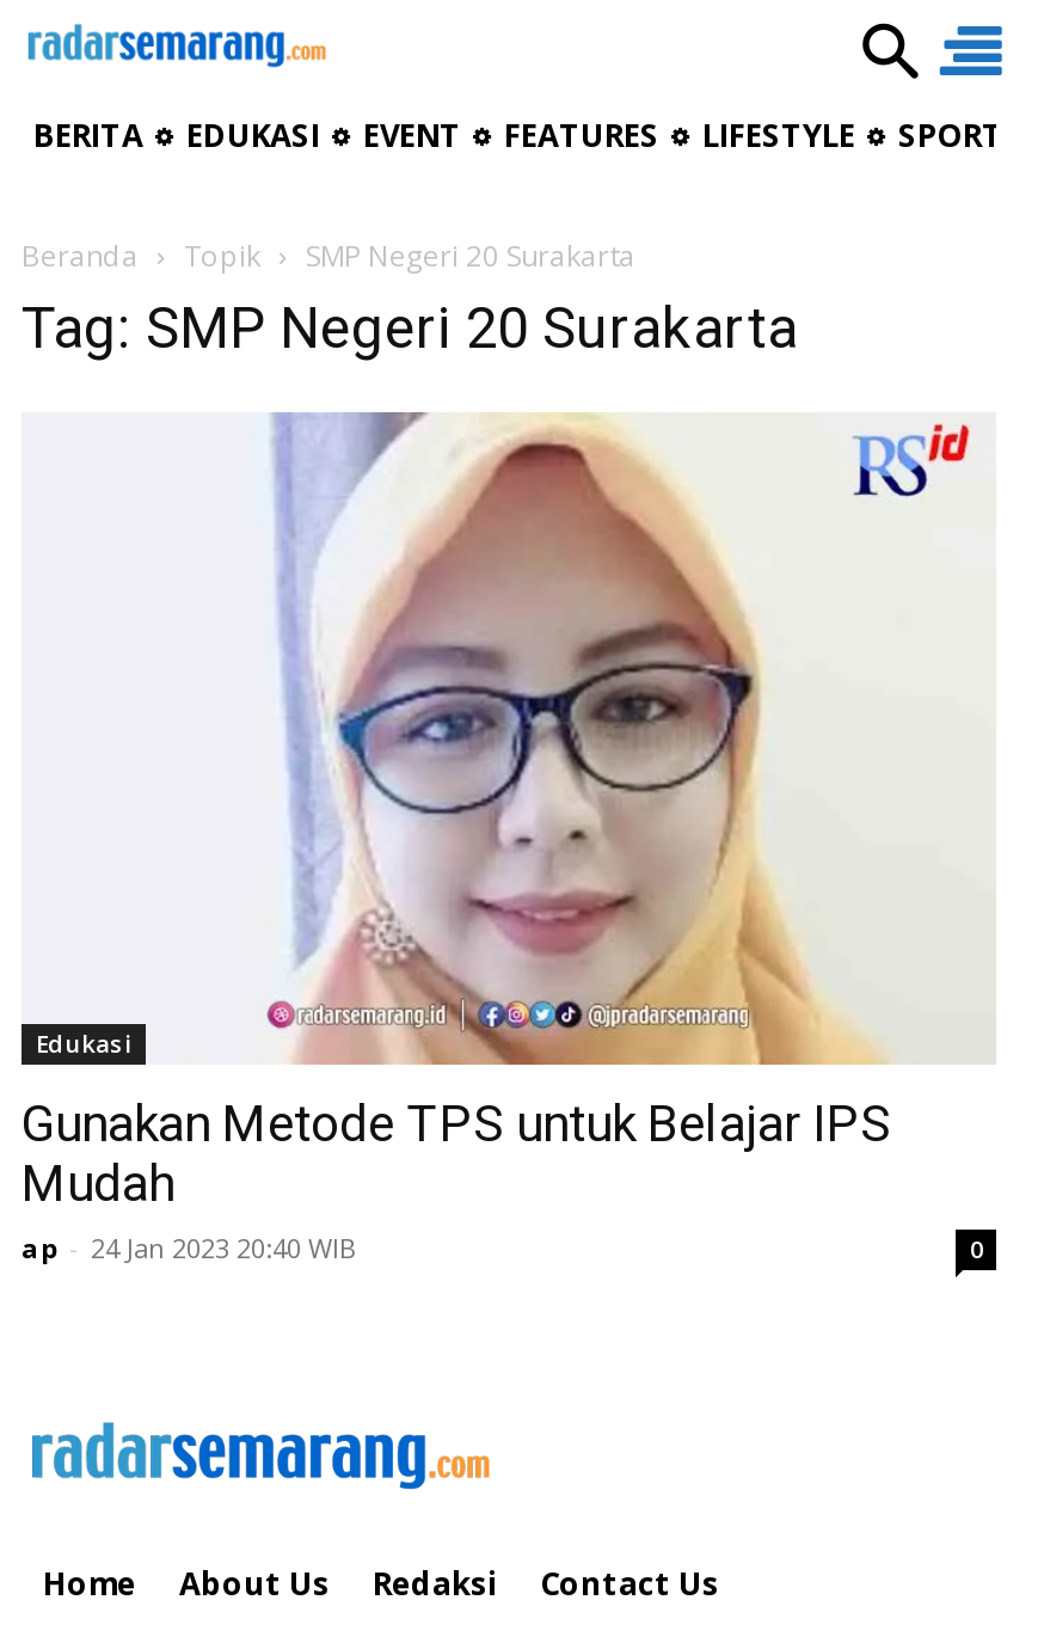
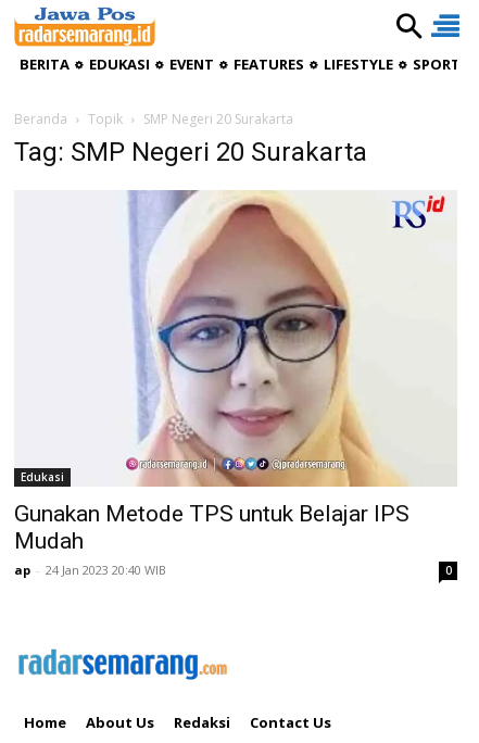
[22,11,332,97] [image] -> [13,7,156,48] [image]

